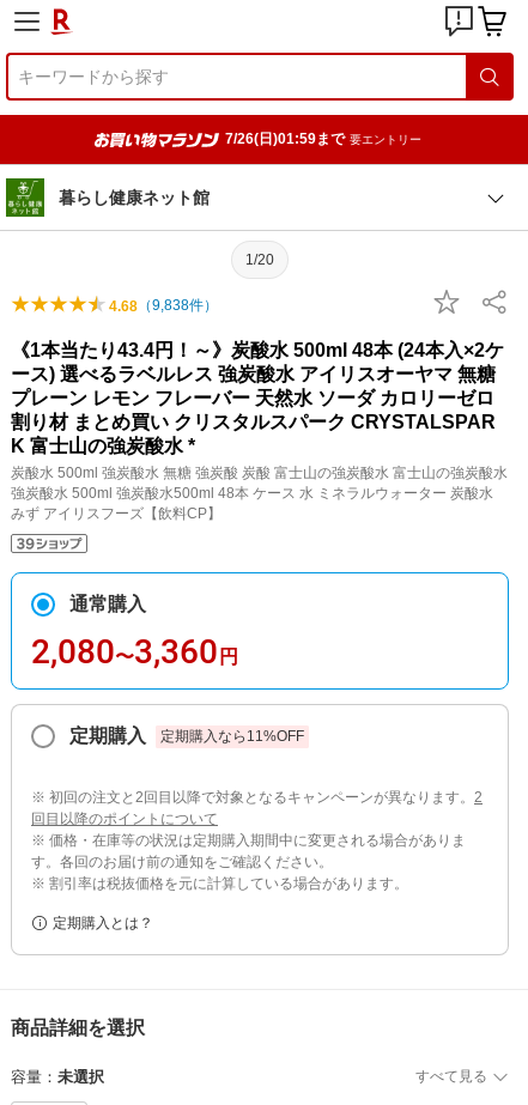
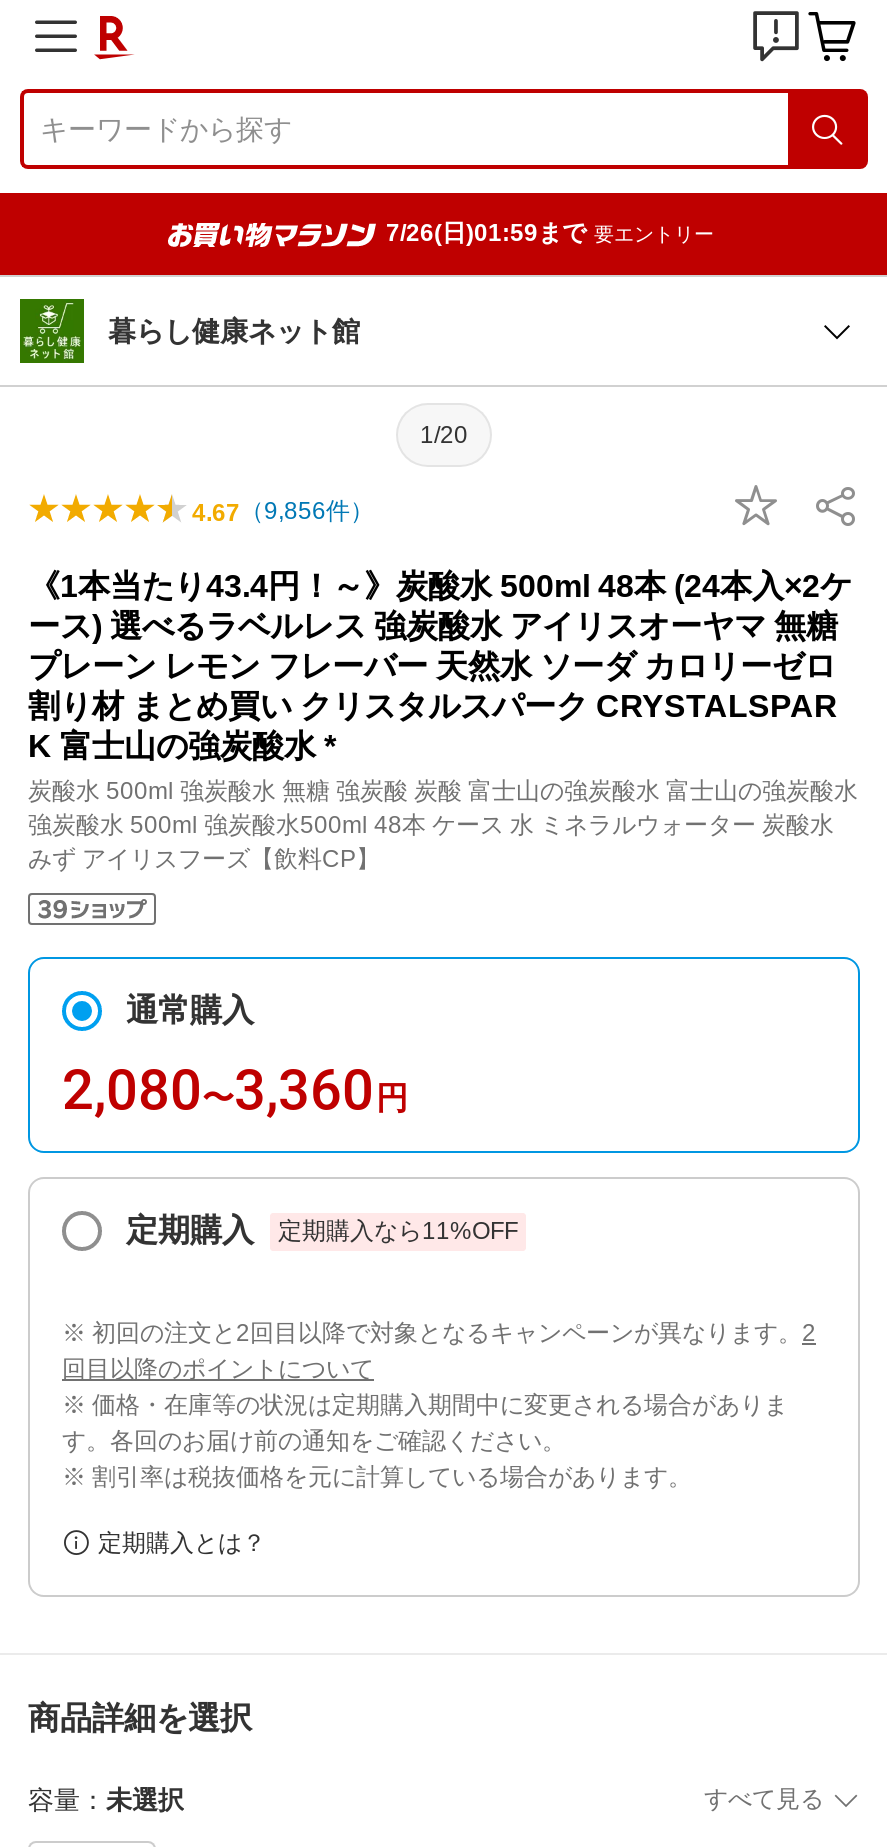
[109,297,218,315] 4.68（9,838件） -> [192,497,374,527] 4.67（9,856件）

